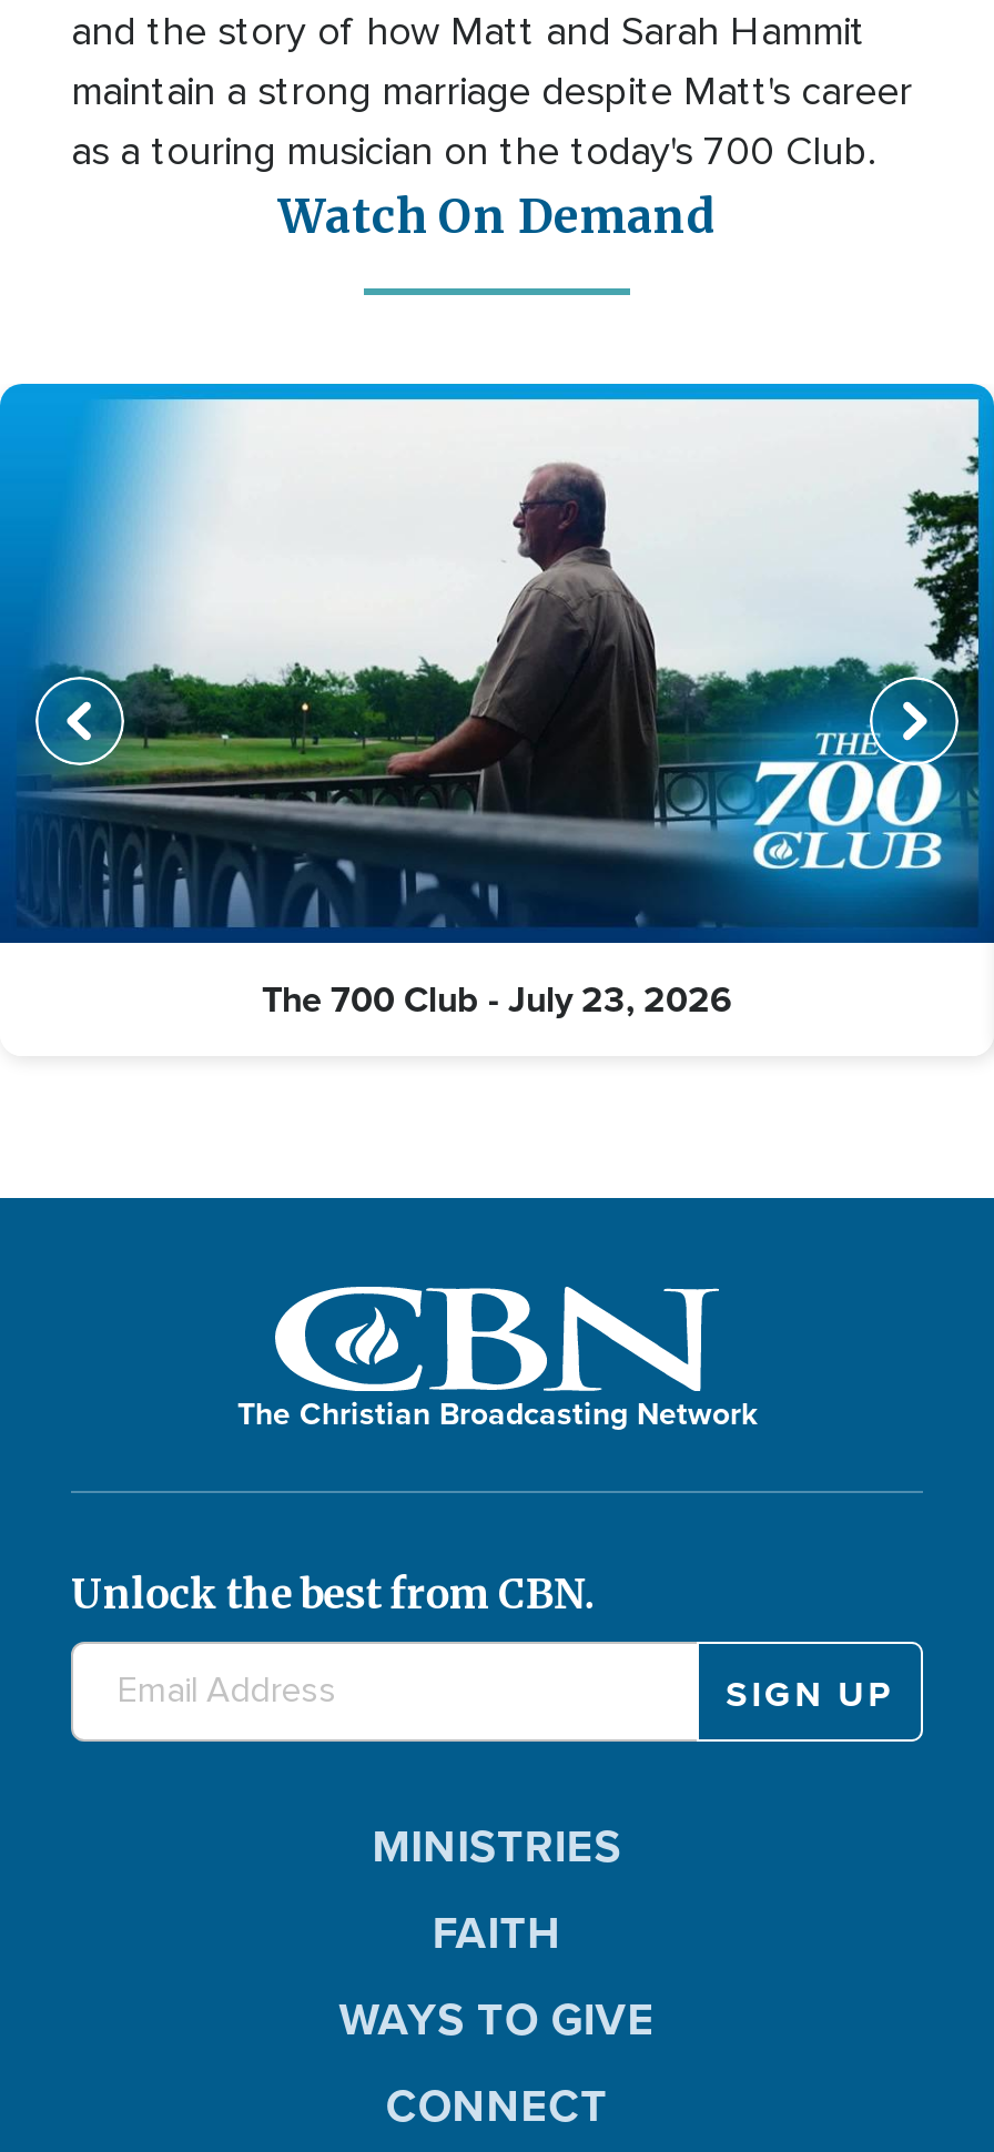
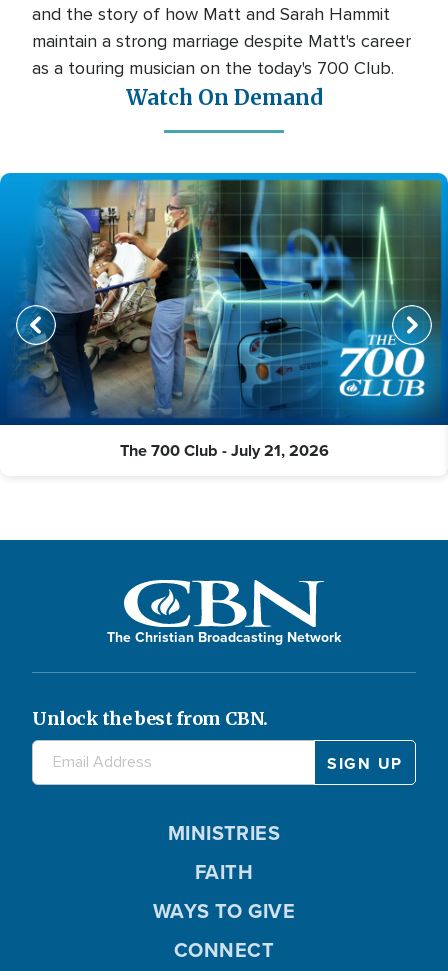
[22,397,981,1025] [image] | The 700 Club - July 23, 2026 -> [10,179,442,462] [image] | The 700 Club - July 21, 2026

